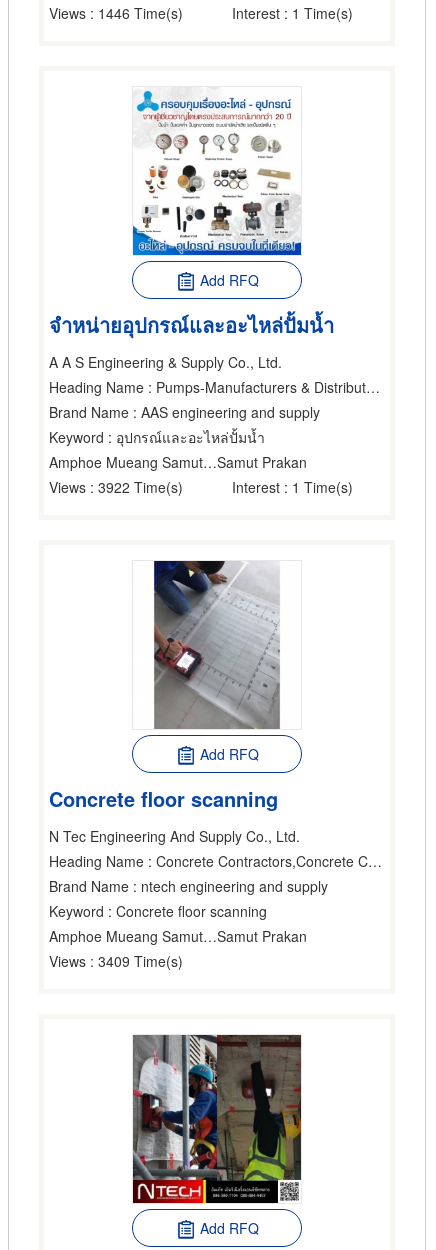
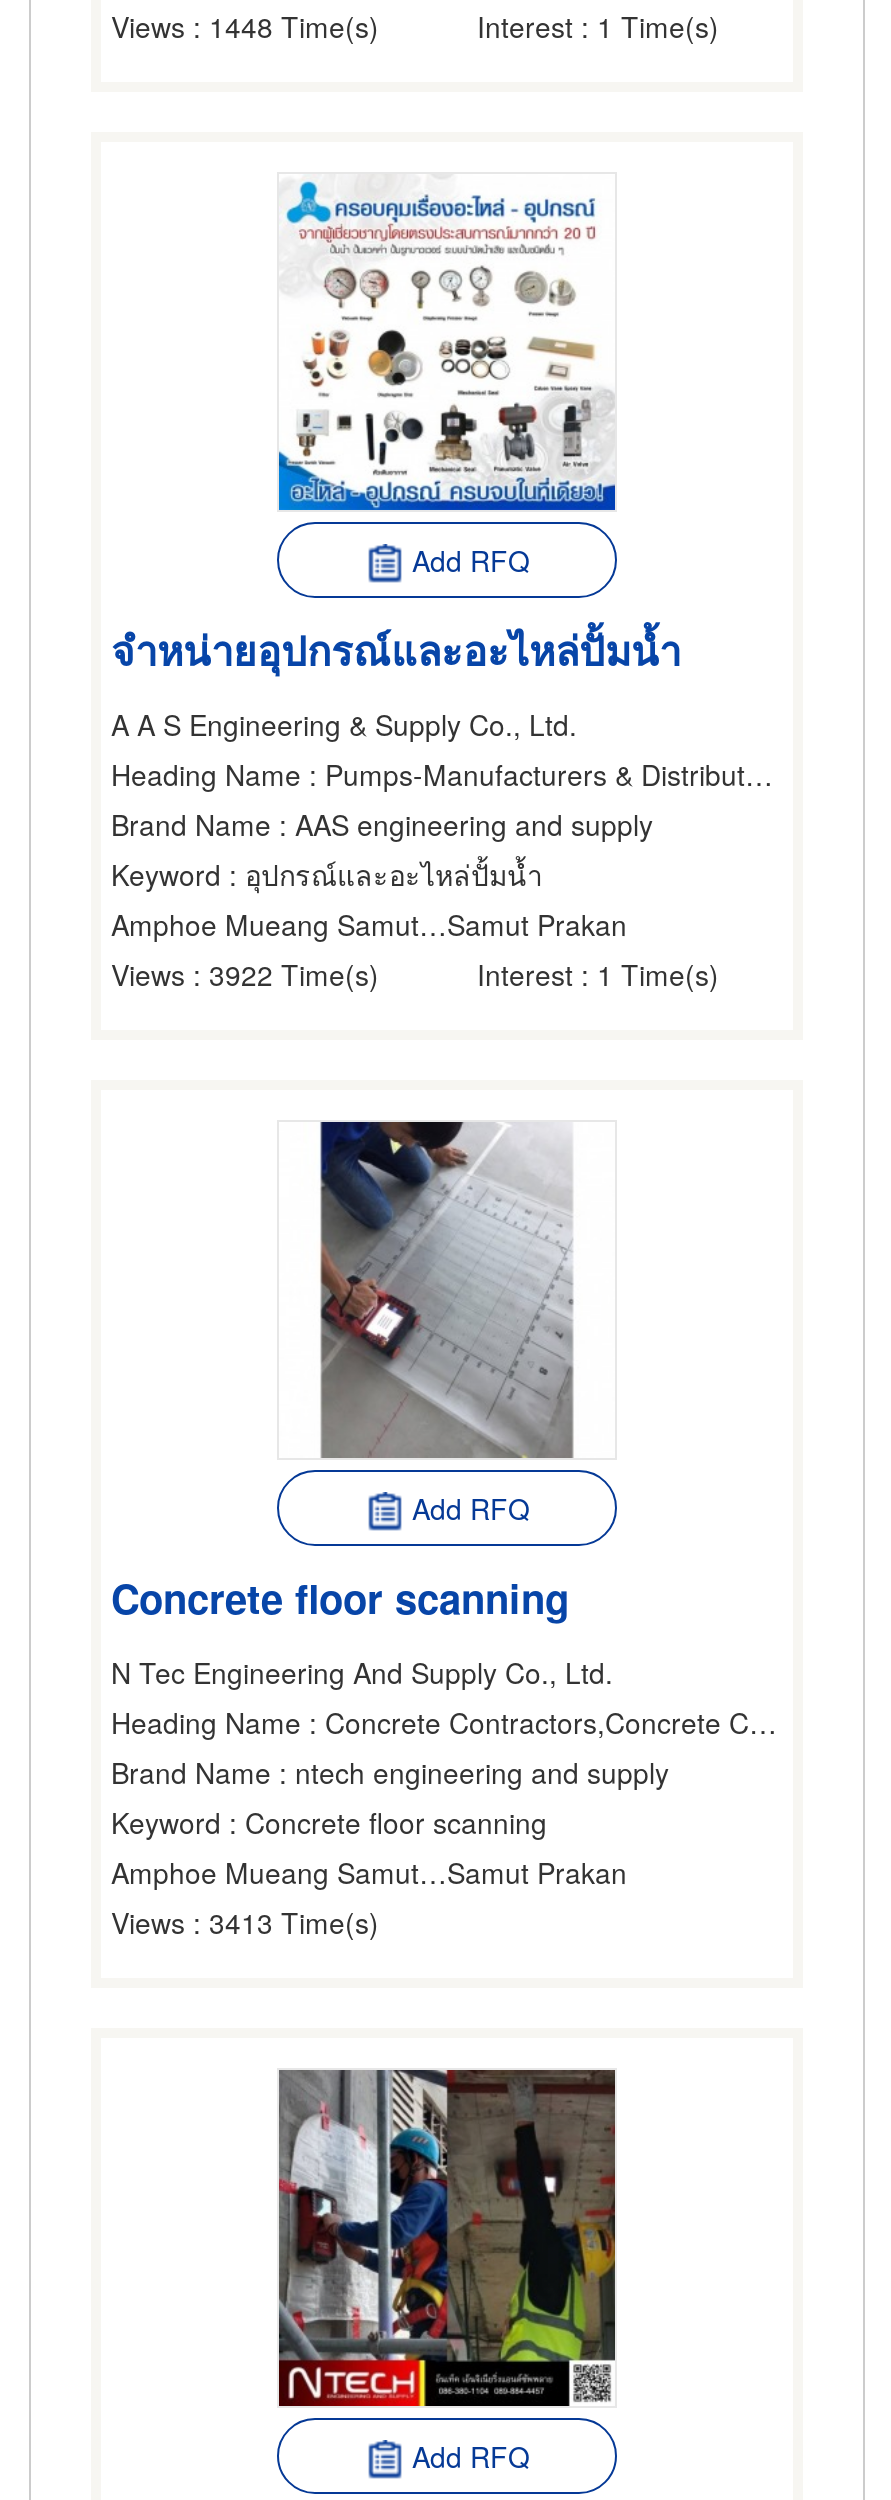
[49,3,183,23] Views: 1446 Time(s) -> [111,6,379,46] Views: 1448 Time(s)
[49,951,183,971] Views: 3409 Time(s) -> [111,1902,379,1942] Views: 3413 Time(s)

